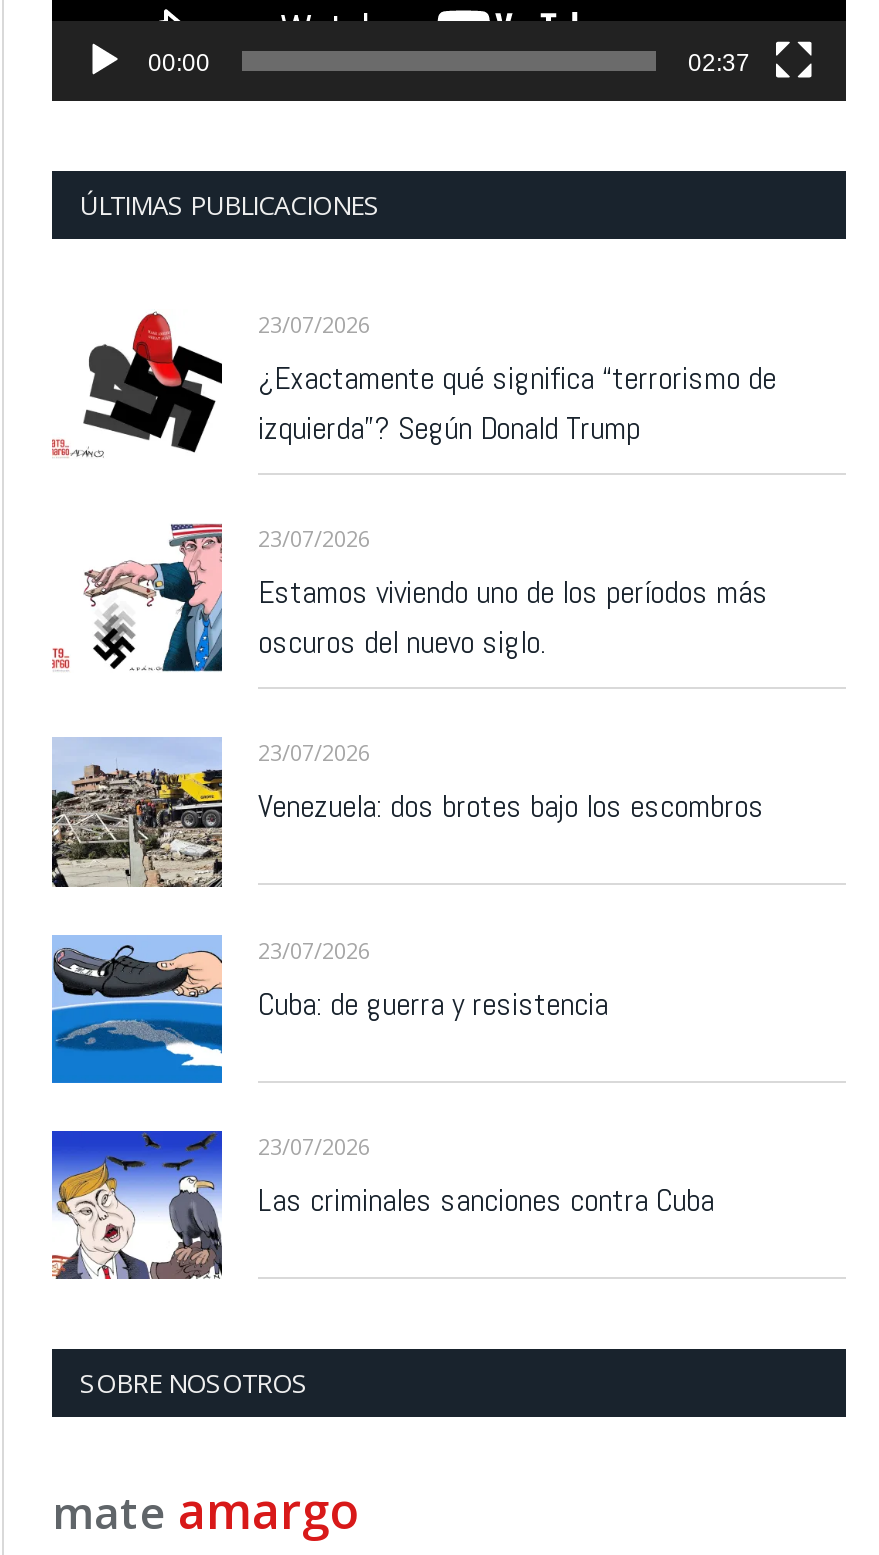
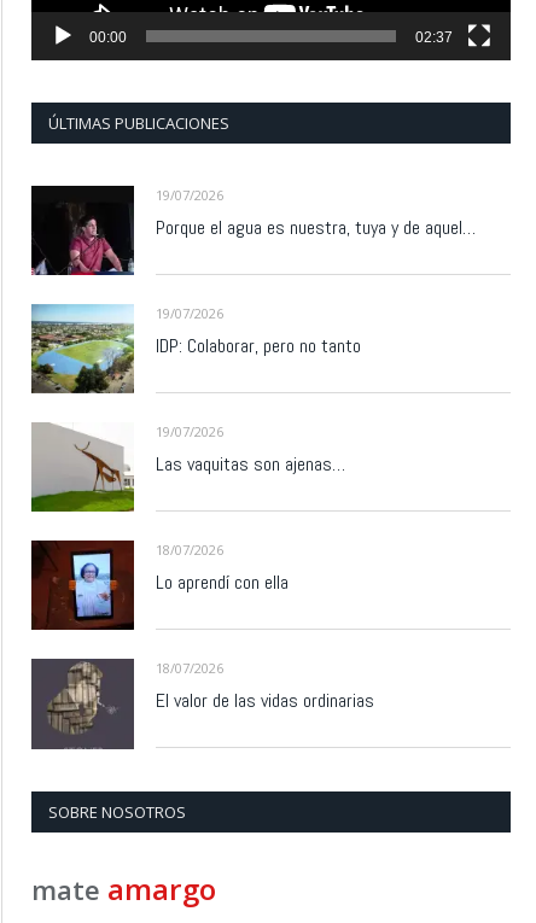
[52,310,776,458] [image] | 23/07/2026 | ¿Exactamente qué significa “terrorismo de | izquierda”? Según Donald Trump -> [30,185,476,276] [image] | 19/07/2026 | Porque el agua es nuestra, tuya y de aquel…
[52,522,768,674] [image] | 23/07/2026 | Estamos viviendo uno de los períodos más | oscuros del nuevo siglo. -> [30,303,361,395] [image] | 19/07/2026 | IDP: Colaborar, pero no tanto
[52,736,764,890] [image] | 23/07/2026 | Venezuela: dos brotes bajo los escombros -> [31,422,345,513] [image] | 19/07/2026 | Las vaquitas son ajenas…
[50,934,608,1086] [image] | 23/07/2026 | Cuba: de guerra y resistencia -> [30,539,289,631] [image] | 18/07/2026 | Lo aprendí con ella
[50,1130,714,1282] [image] | 23/07/2026 | Las criminales sanciones contra Cuba -> [30,658,374,750] [image] | 18/07/2026 | El valor de las vidas ordinarias

